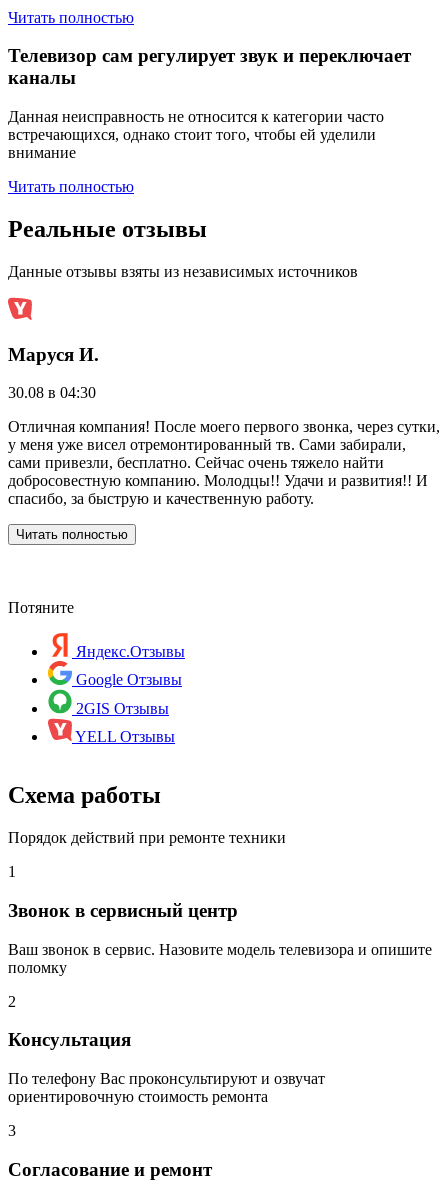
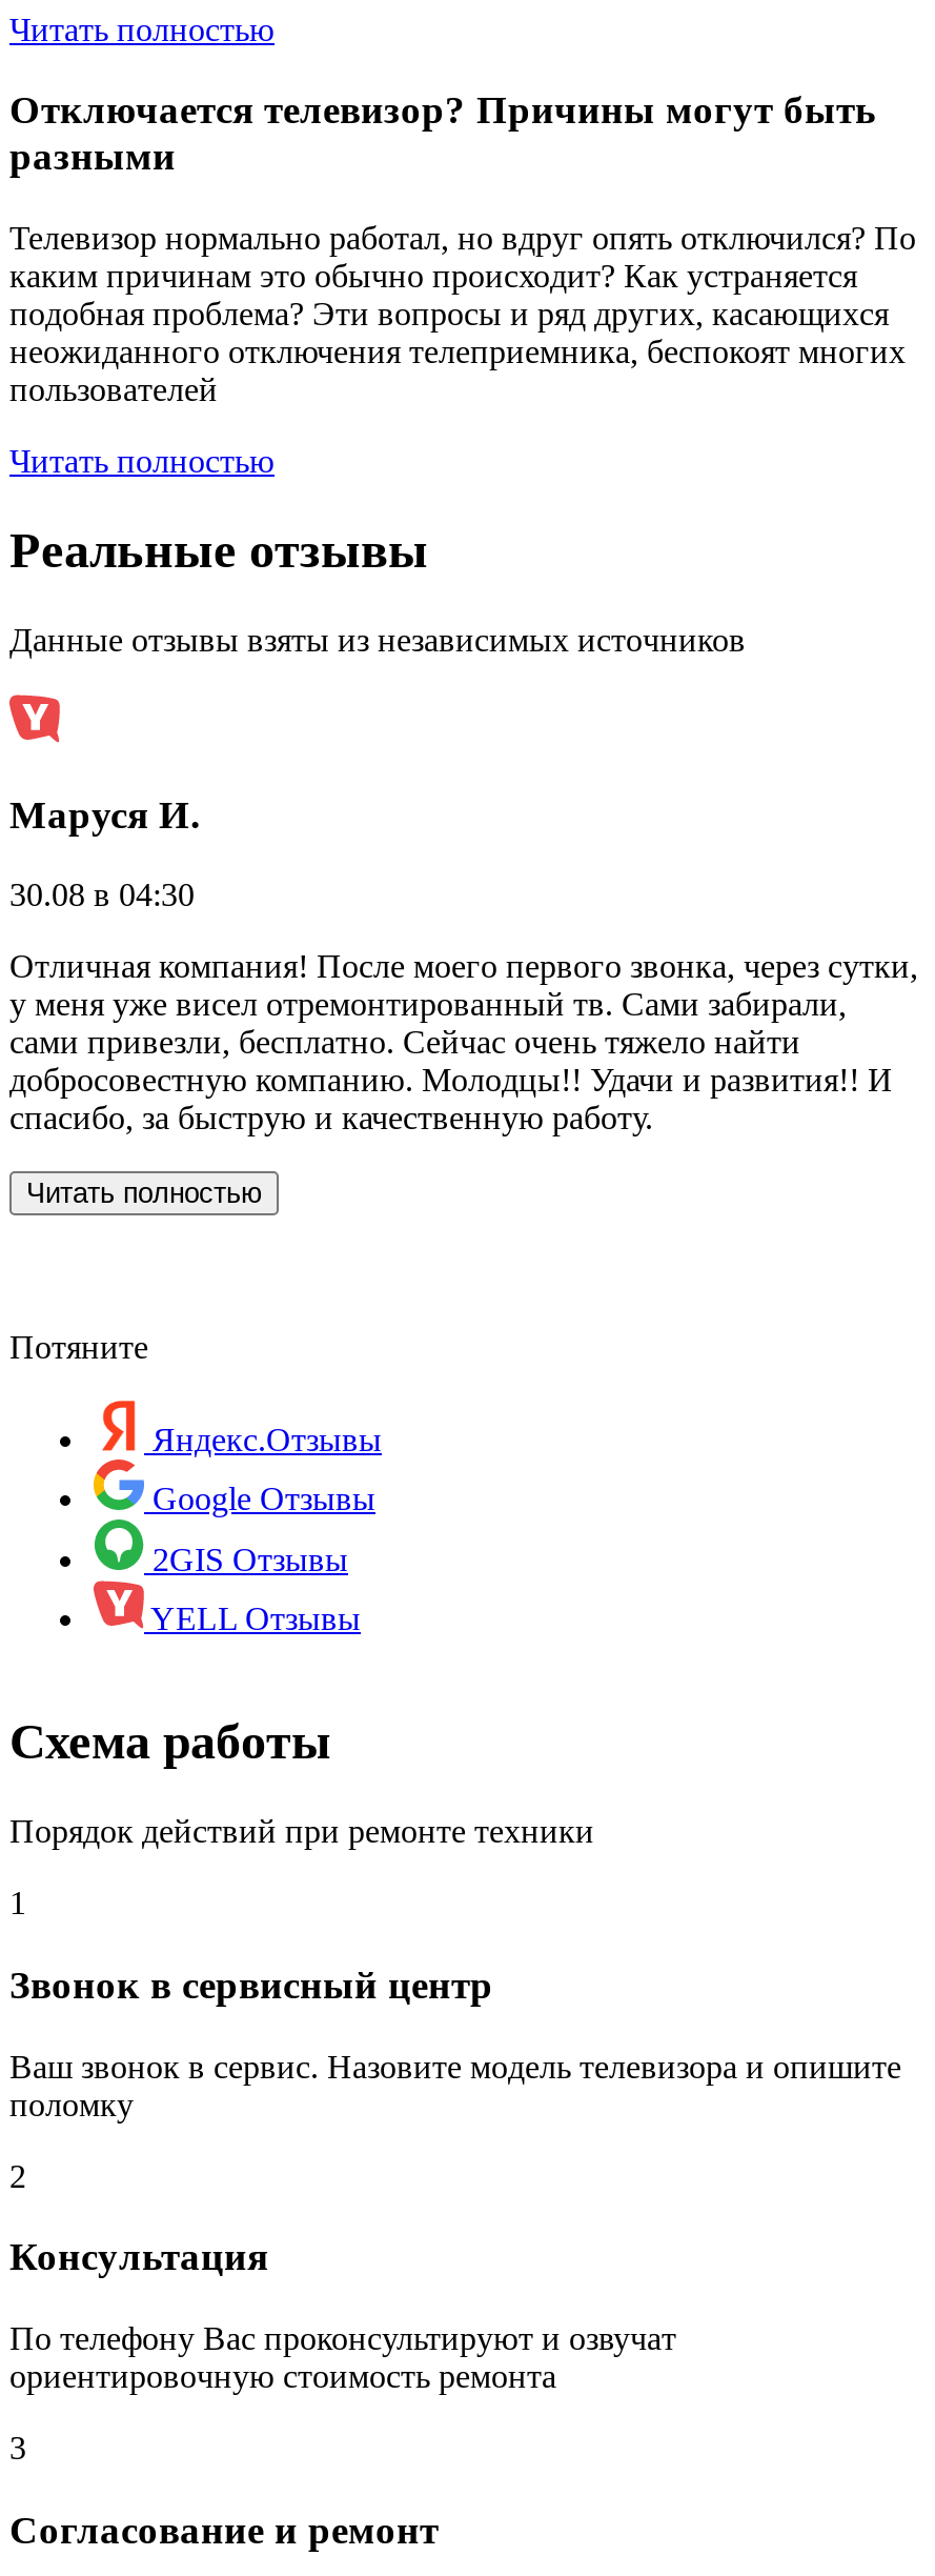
[8,45,411,88] Телевизор сам регулирует звук и переключает | каналы -> [9,88,876,179] Отключается телевизор? Причины могут быть | разными
[8,108,384,161] Данная неисправность не относится к категории часто | встречающихся, однако стоит того, чтобы ей уделили | внимание -> [9,220,916,407] Телевизор нормально работал, но вдруг опять отключился? По | каким причинам это обычно происходит? Как устраняется | подобная проблема? Эти вопросы и ряд других, касающихся | неожиданного отключения телеприемника, беспокоят многих | пользователей

